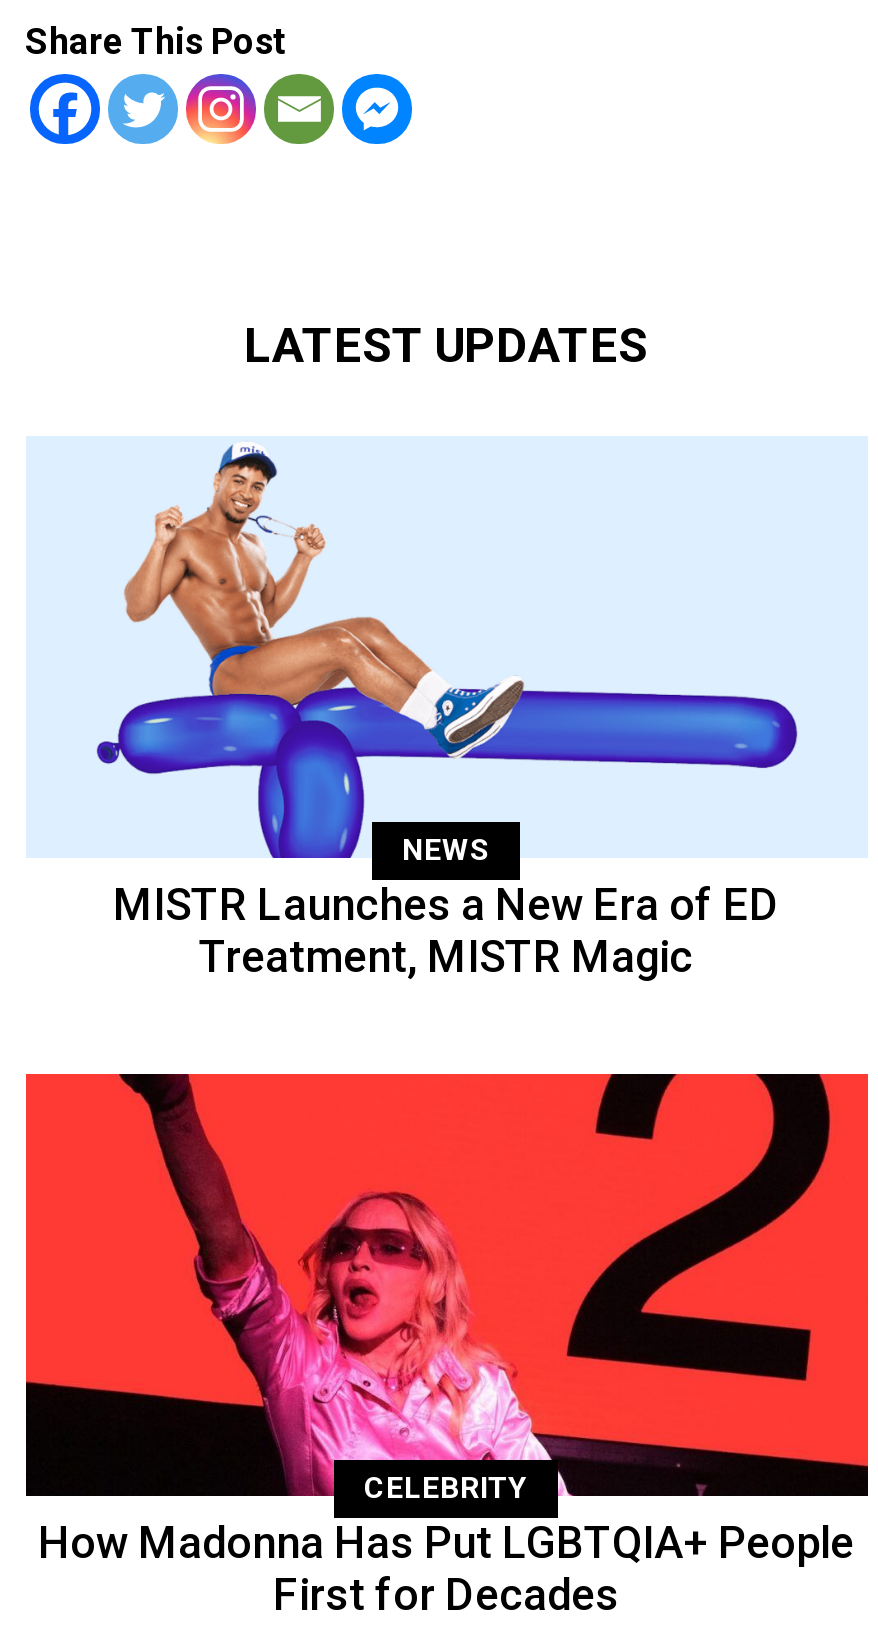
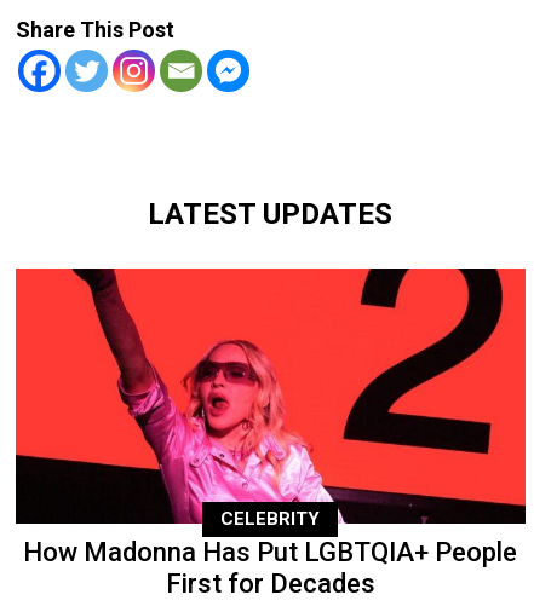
[28,438,866,982] [image] | NEWS | MISTR Launches a New Era of ED | Treatment, MISTR Magic -> none

